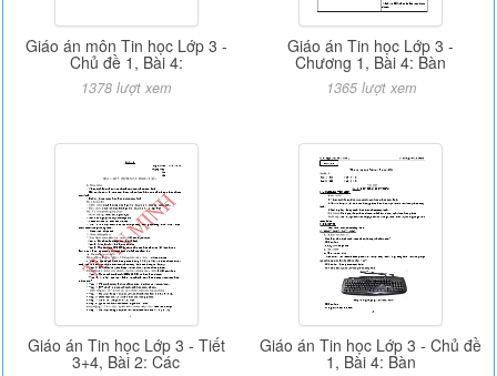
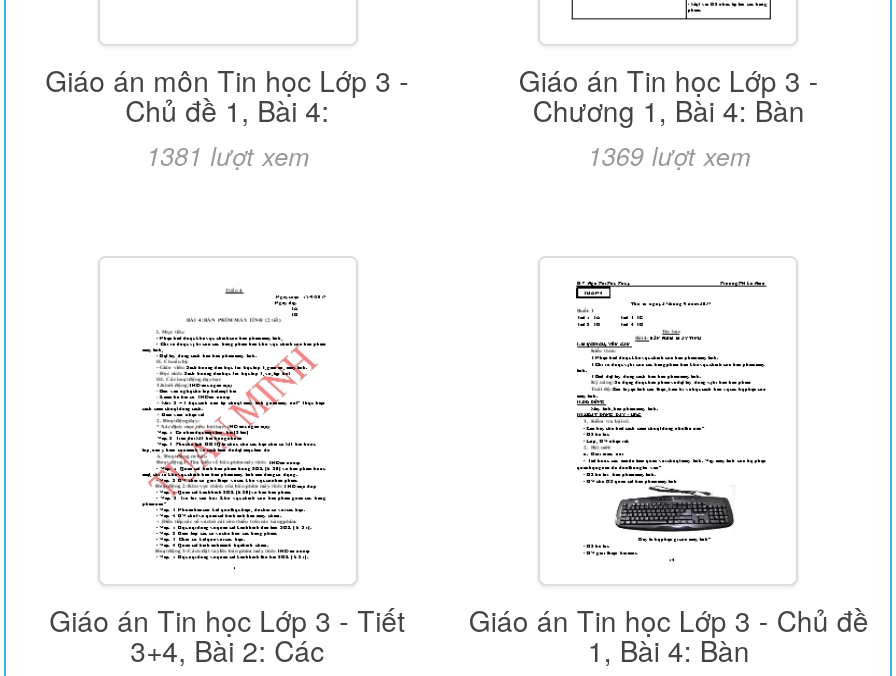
[81,77,171,97] 1378 lượt xem -> [146,137,308,173] 1381 lượt xem
[326,77,416,97] 1365 lượt xem -> [588,137,750,173] 1369 lượt xem

